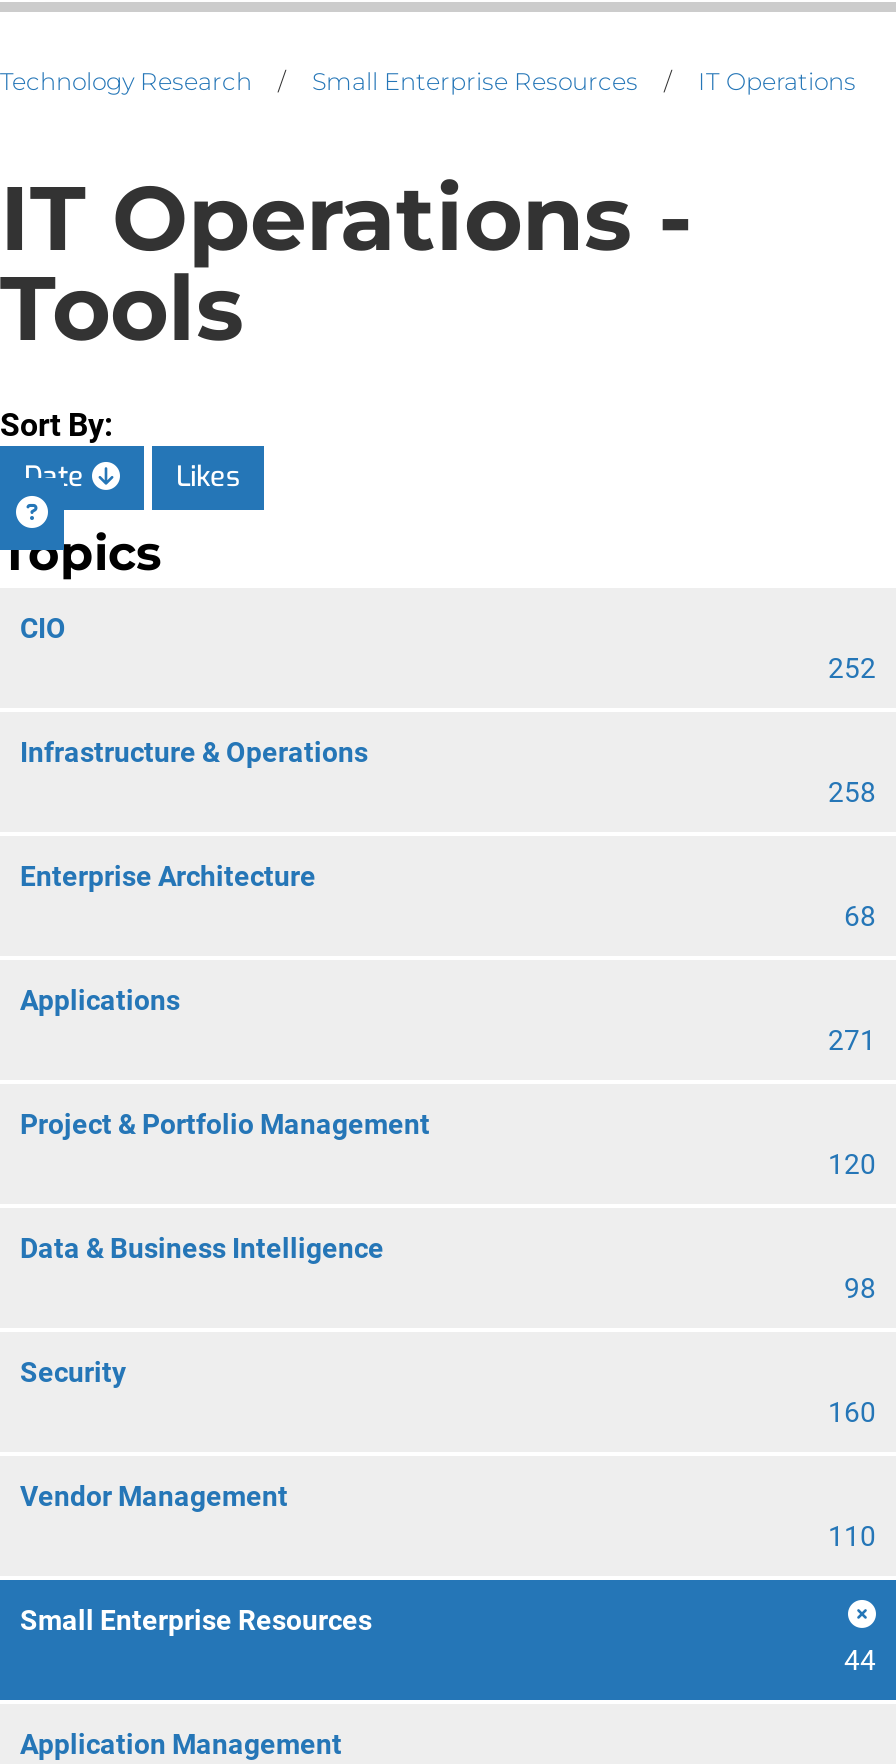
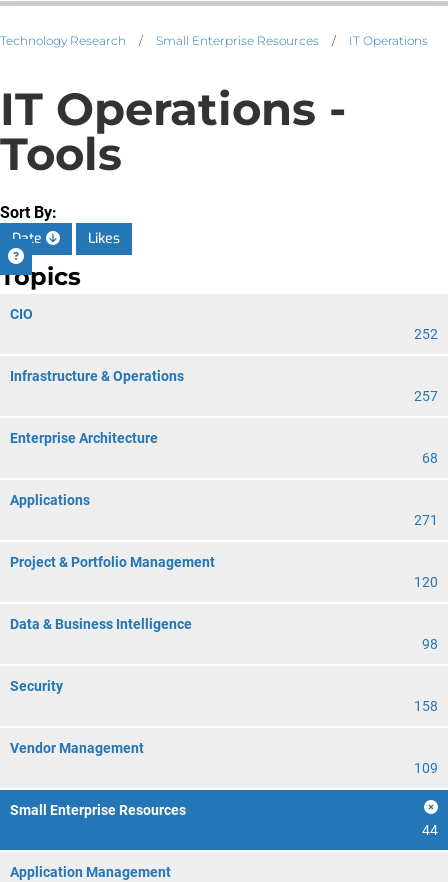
[828,776,876,808] 258 -> [414,388,438,404] 257
[828,1396,876,1428] 160 -> [414,698,438,714] 158
[828,1520,876,1552] 110 -> [414,760,438,776] 109

